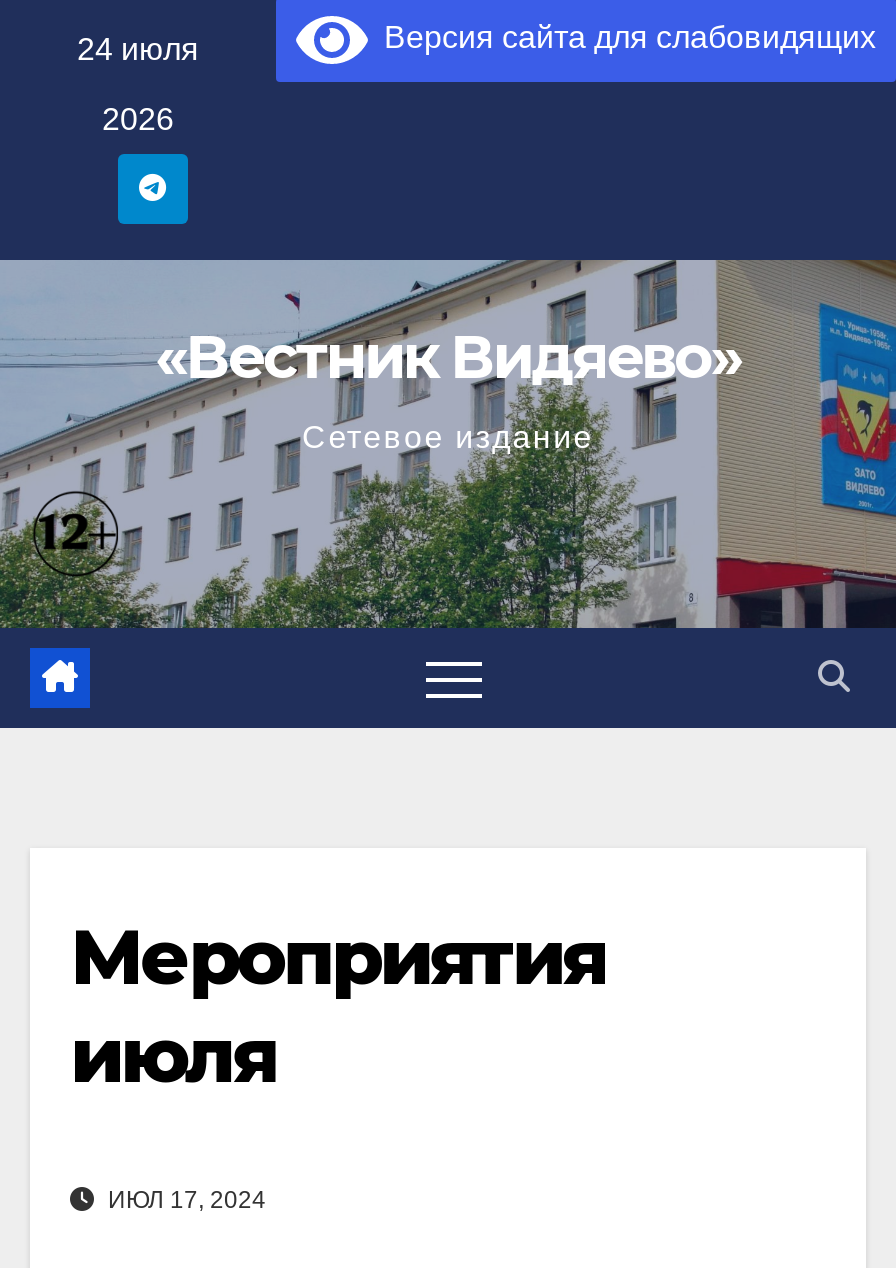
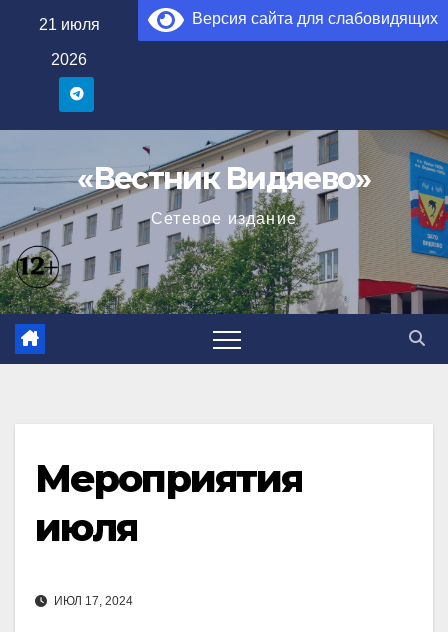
[77,32,199,66] 24 июля -> [38,16,99,33] 21 июля

